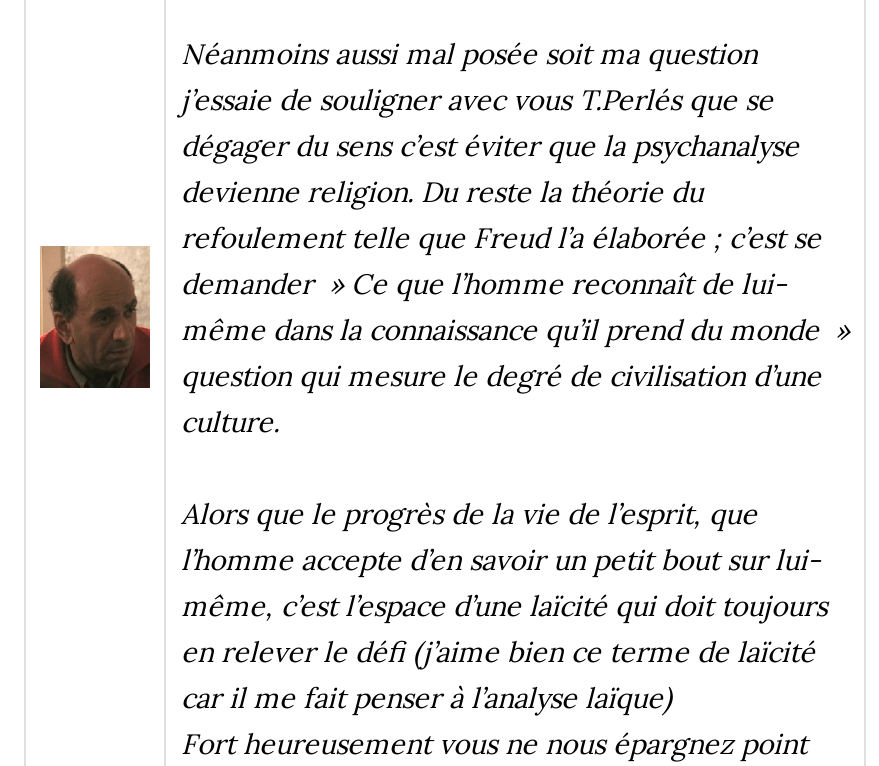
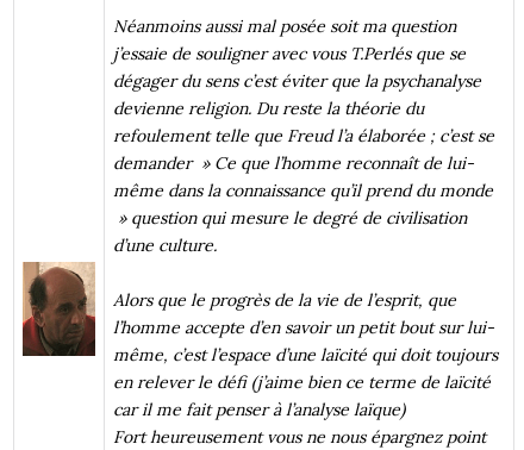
[38,244,152,390] [image] -> none
none -> [21,261,95,357] [image]

